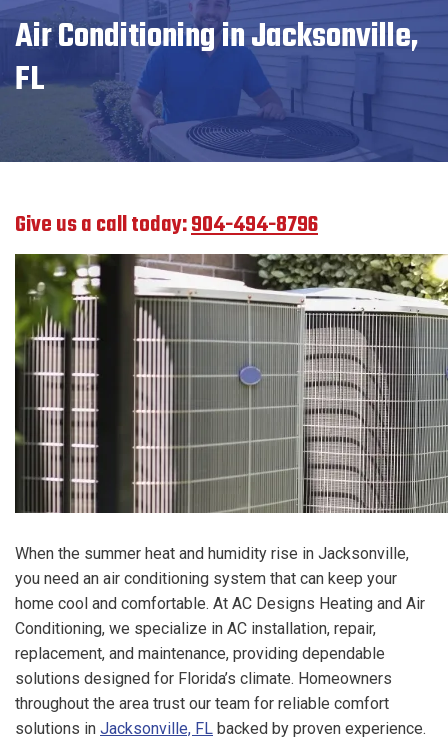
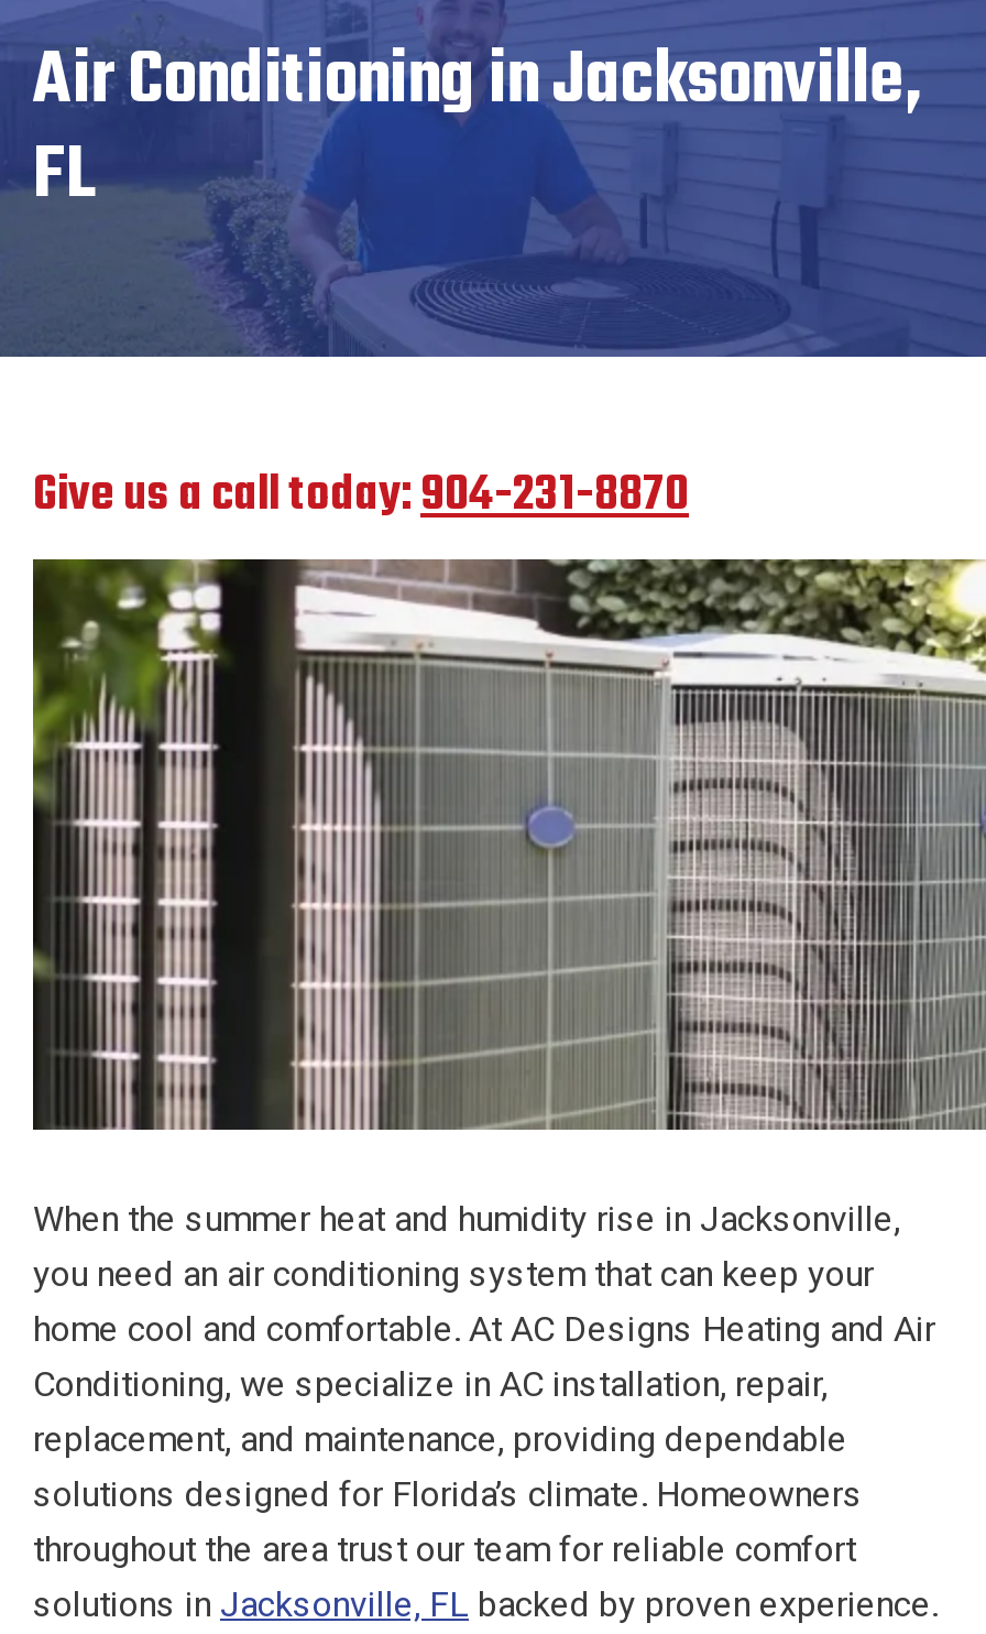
[15,208,318,242] Give us a call today:904-494-8796 -> [33,458,689,532] Give us a call today:904-231-8870

